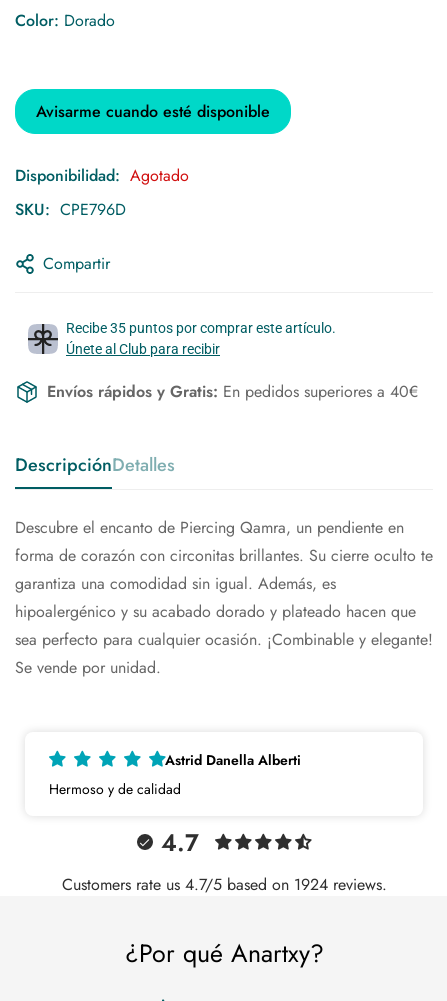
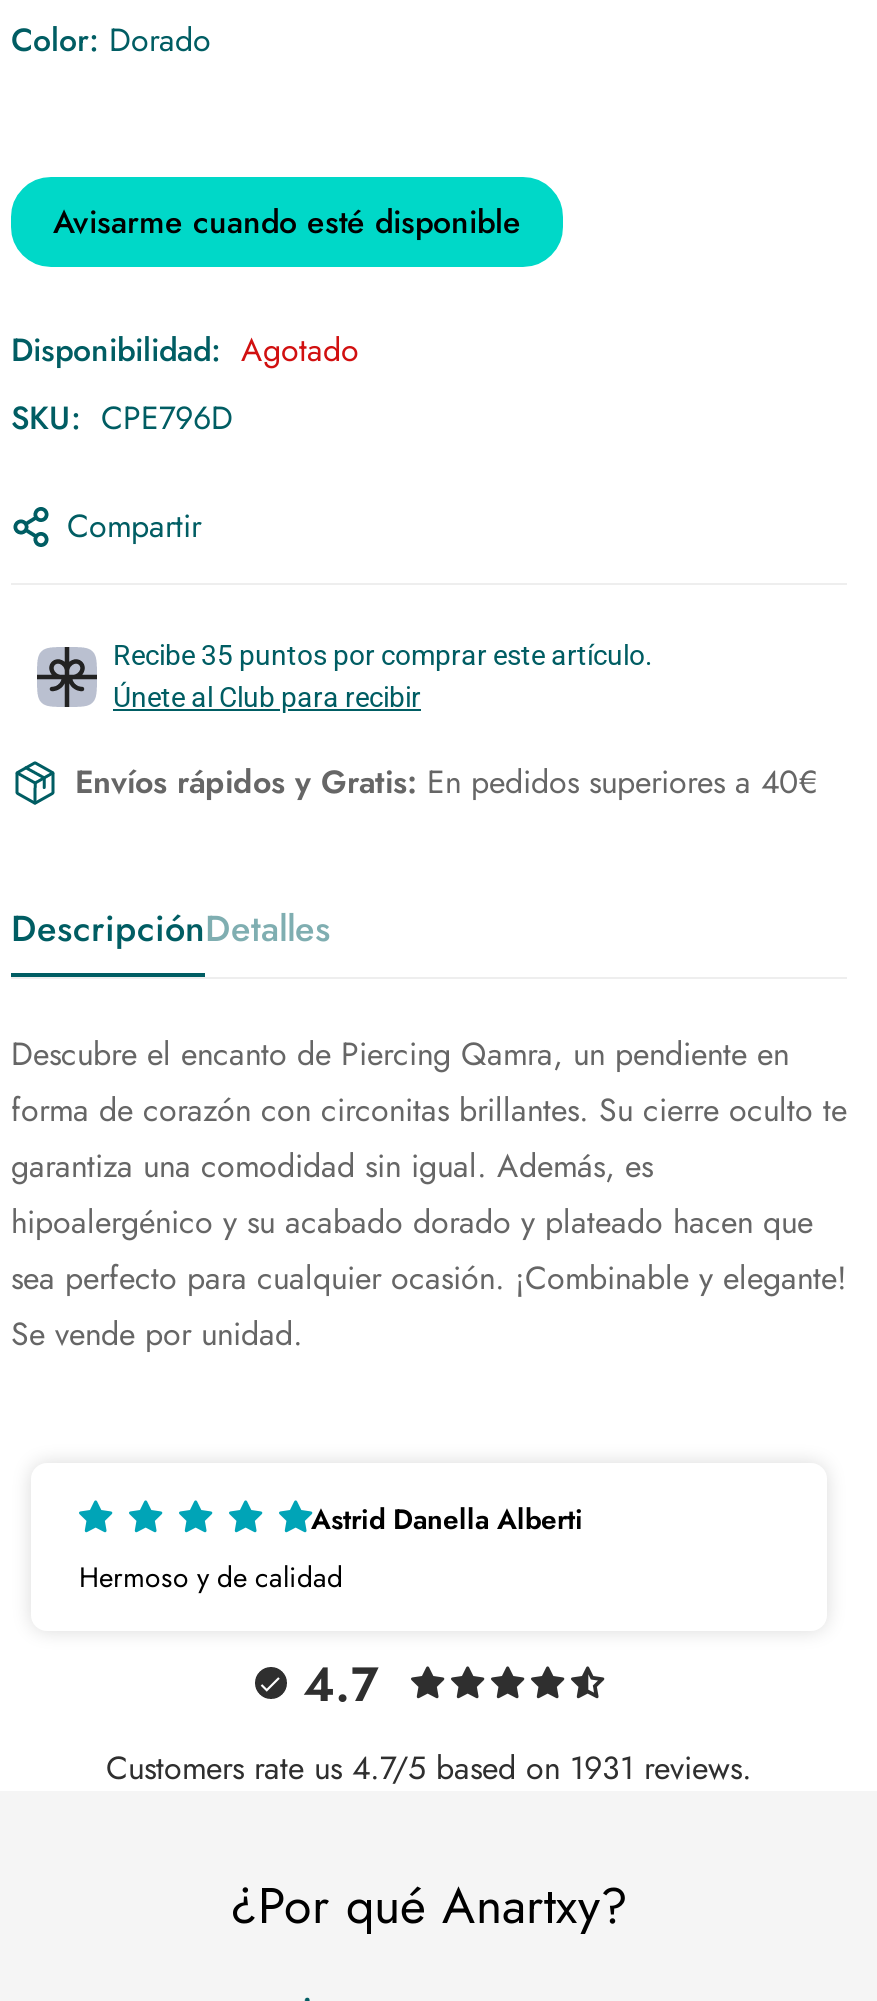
[61,873,386,896] Customers rate us 4.7/5 based on 1924 reviews. -> [106,1745,752,1791] Customers rate us 4.7/5 based on 1931 reviews.

